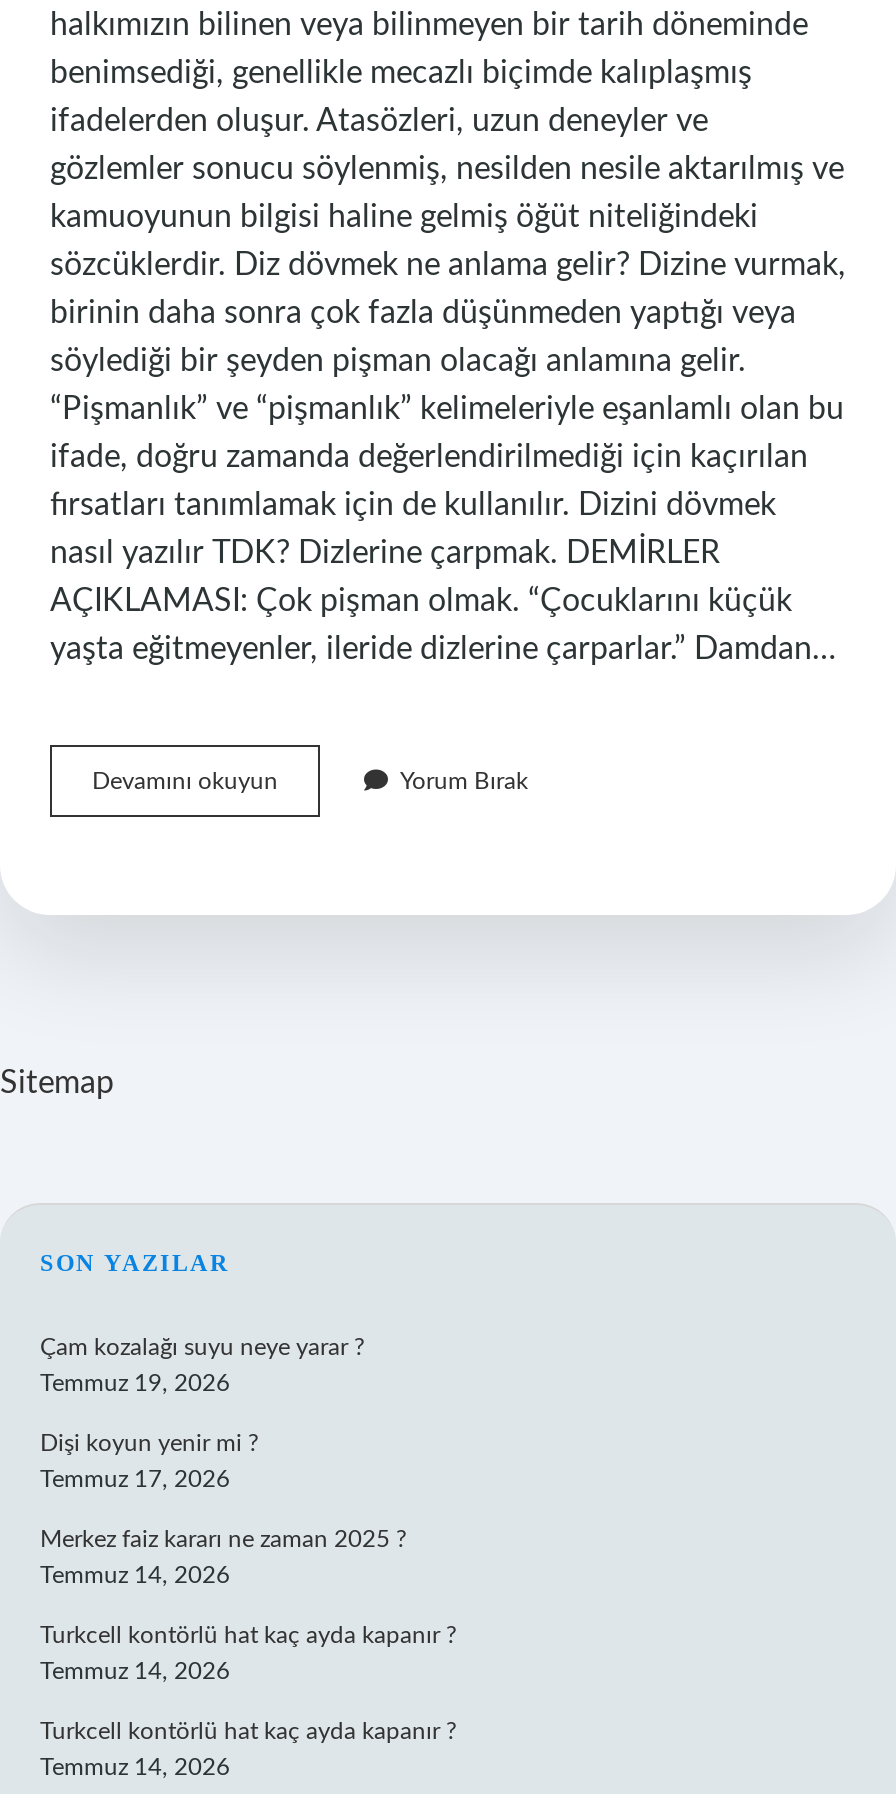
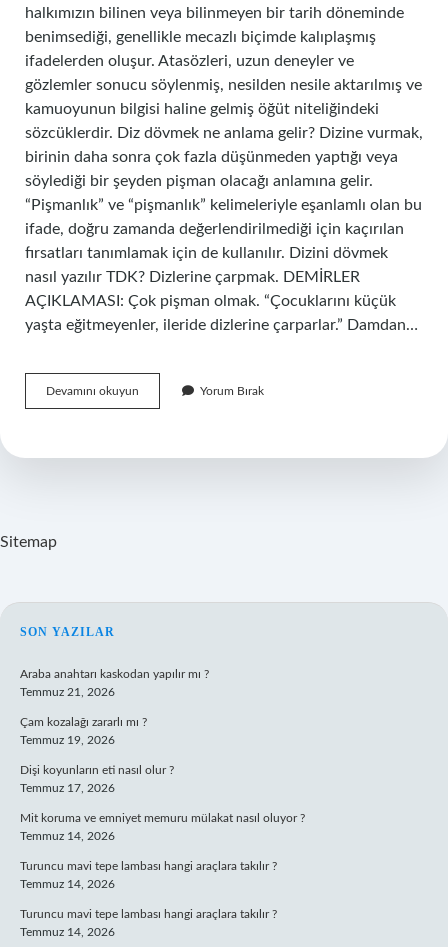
[40,1335,364,1359] Çam kozalağı suyu neye yarar ? -> [20,668,209,728] Araba anahtarı kaskodan yapılır mı ? | Temmuz 21, 2026 | Çam kozalağı zararlı mı ?
[40,1431,258,1455] Dişi koyun yenir mi ? -> [20,764,174,776] Dişi koyunların eti nasıl olur ?
[40,1527,406,1551] Merkez faiz kararı ne zaman 2025 ? -> [20,812,305,824] Mit koruma ve emniyet memuru mülakat nasıl oluyor ?
[40,1623,456,1647] Turkcell kontörlü hat kaç ayda kapanır ? -> [20,860,277,872] Turuncu mavi tepe lambası hangi araçlara takılır ?
[40,1719,456,1743] Turkcell kontörlü hat kaç ayda kapanır ? -> [20,908,277,920] Turuncu mavi tepe lambası hangi araçlara takılır ?

